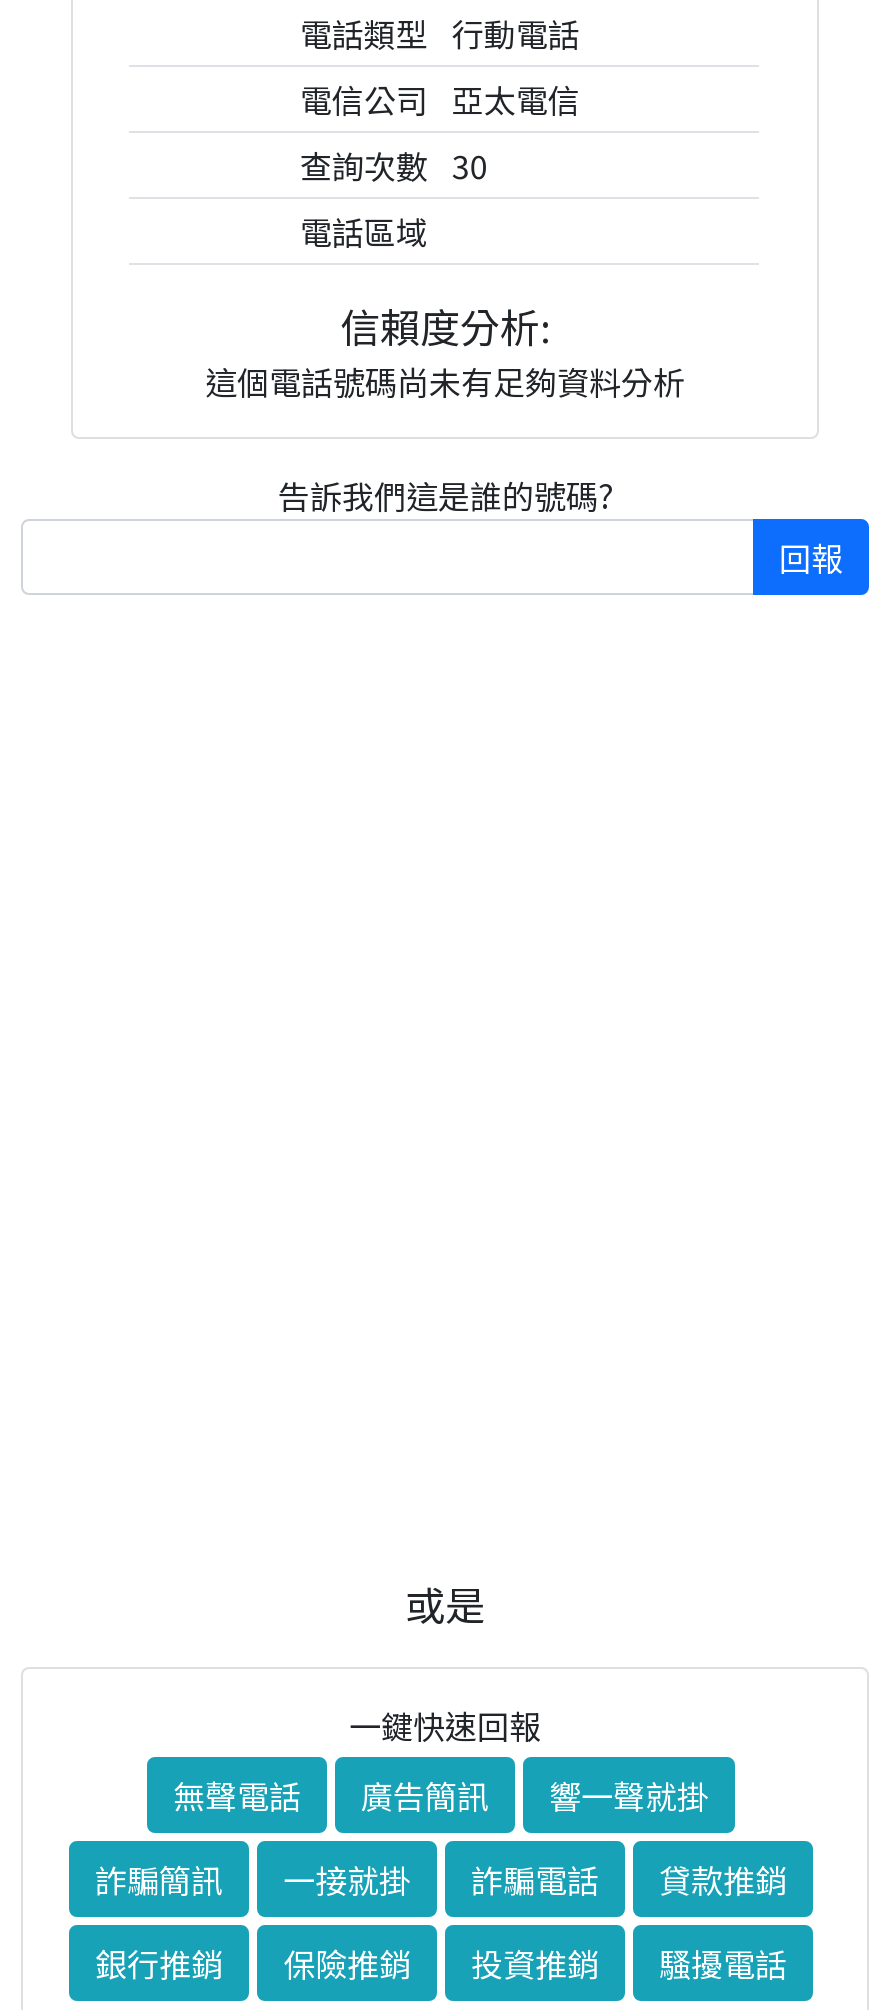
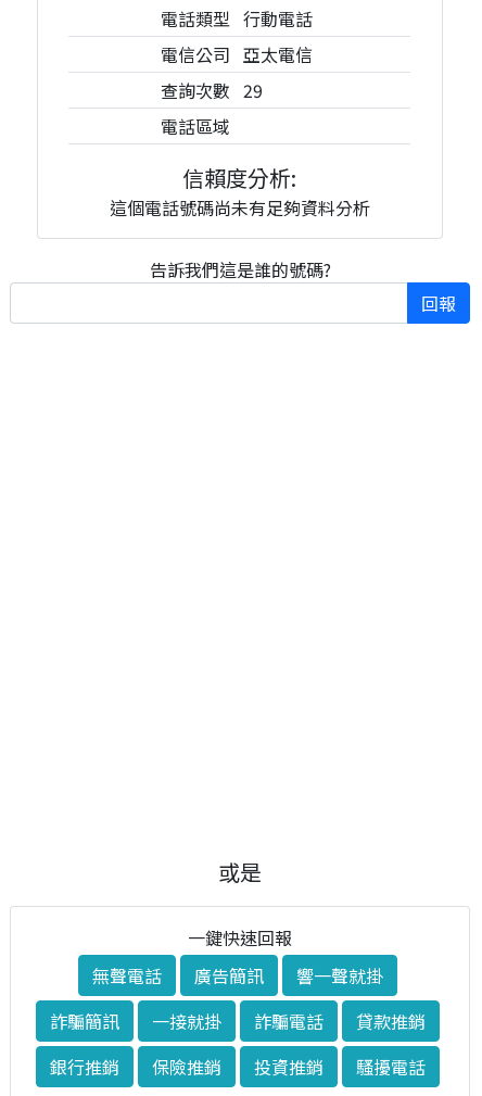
[300,141,488,189] 查詢次數 30 -> [161,77,263,103] 查詢次數 29

